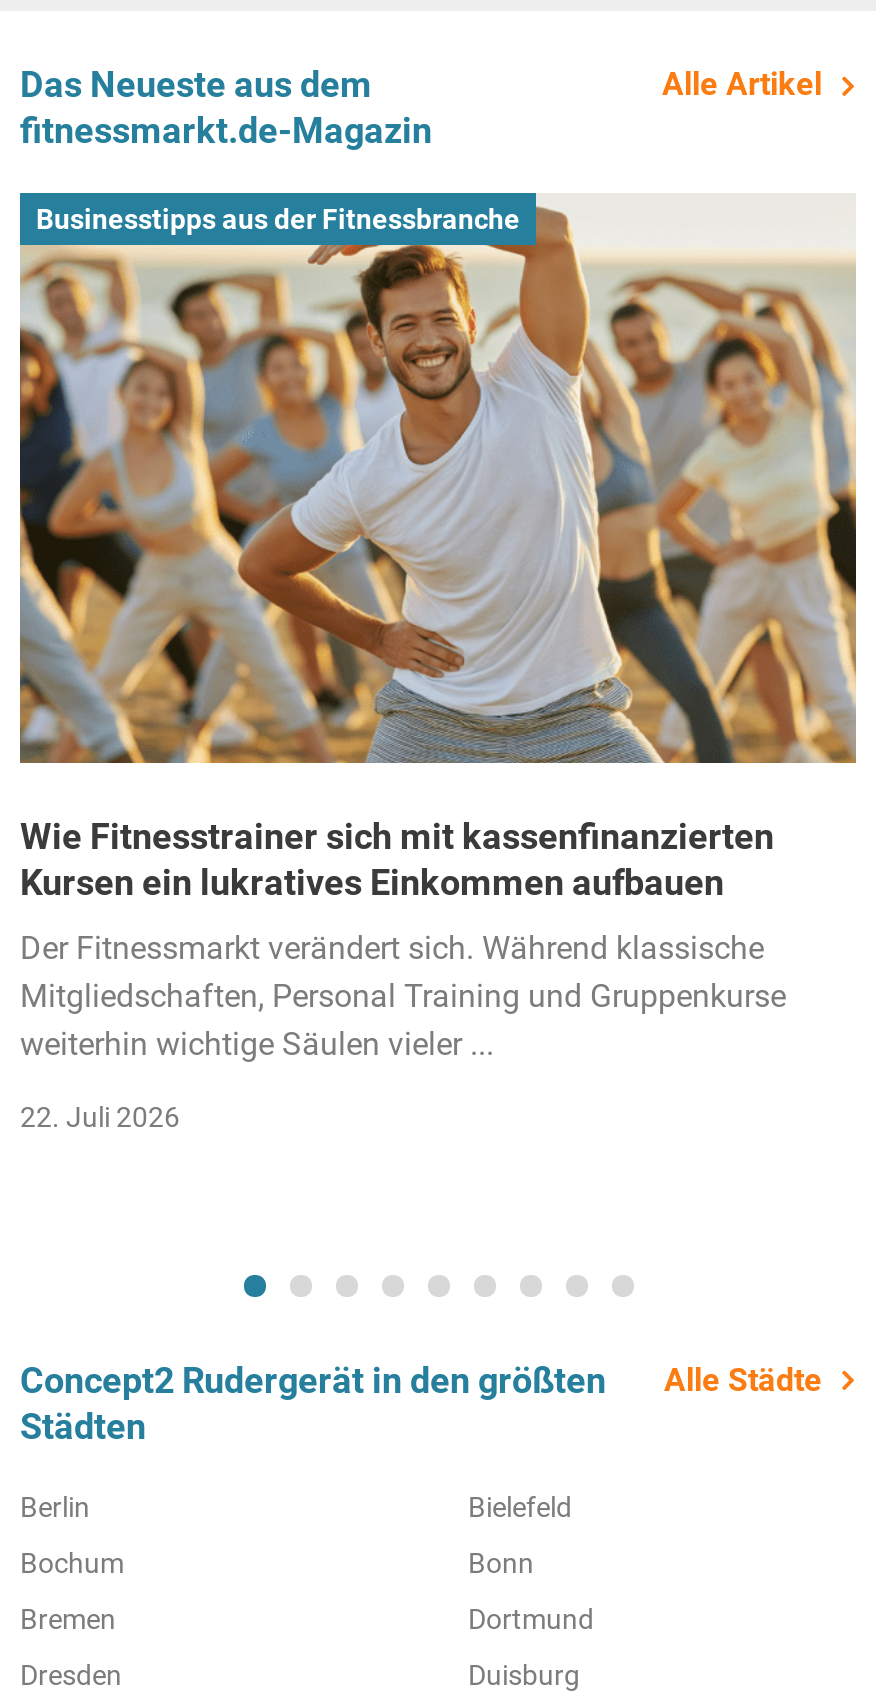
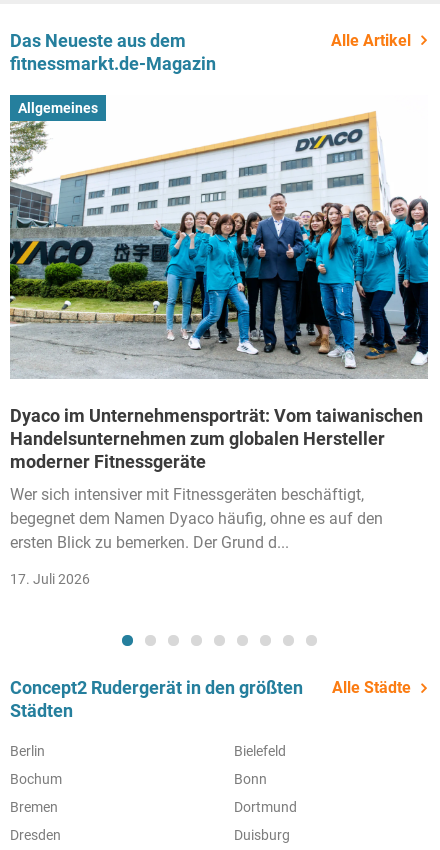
[18,196,858,766] [image] | Businesstipps aus der Fitnessbranche -> [9,99,429,379] [image] | Allgemeines
[20,814,774,902] Wie Fitnesstrainer sich mit kassenfinanzierten | Kursen ein lukratives Einkommen aufbauen -> [10,405,423,472] Dyaco im Unternehmensporträt: Vom taiwanischen | Handelsunternehmen zum globalen Hersteller | moderner Fitnessgeräte
[20,928,786,1062] Der Fitnessmarkt verändert sich. Während klassische | Mitgliedschaften, Personal Training und Gruppenkurse | weiterhin wichtige Säulen vieler ... -> [10,485,383,552] Wer sich intensiver mit Fitnessgeräten beschäftigt, | begegnet dem Namen Dyaco häufig, ohne es auf den | ersten Blick zu bemerken. Der Grund d...
[20,1100,180,1132] 22. Juli 2026 -> [10,571,90,587] 17. Juli 2026

